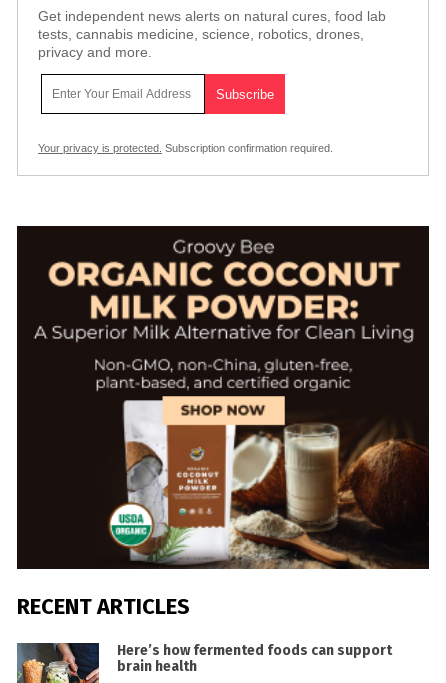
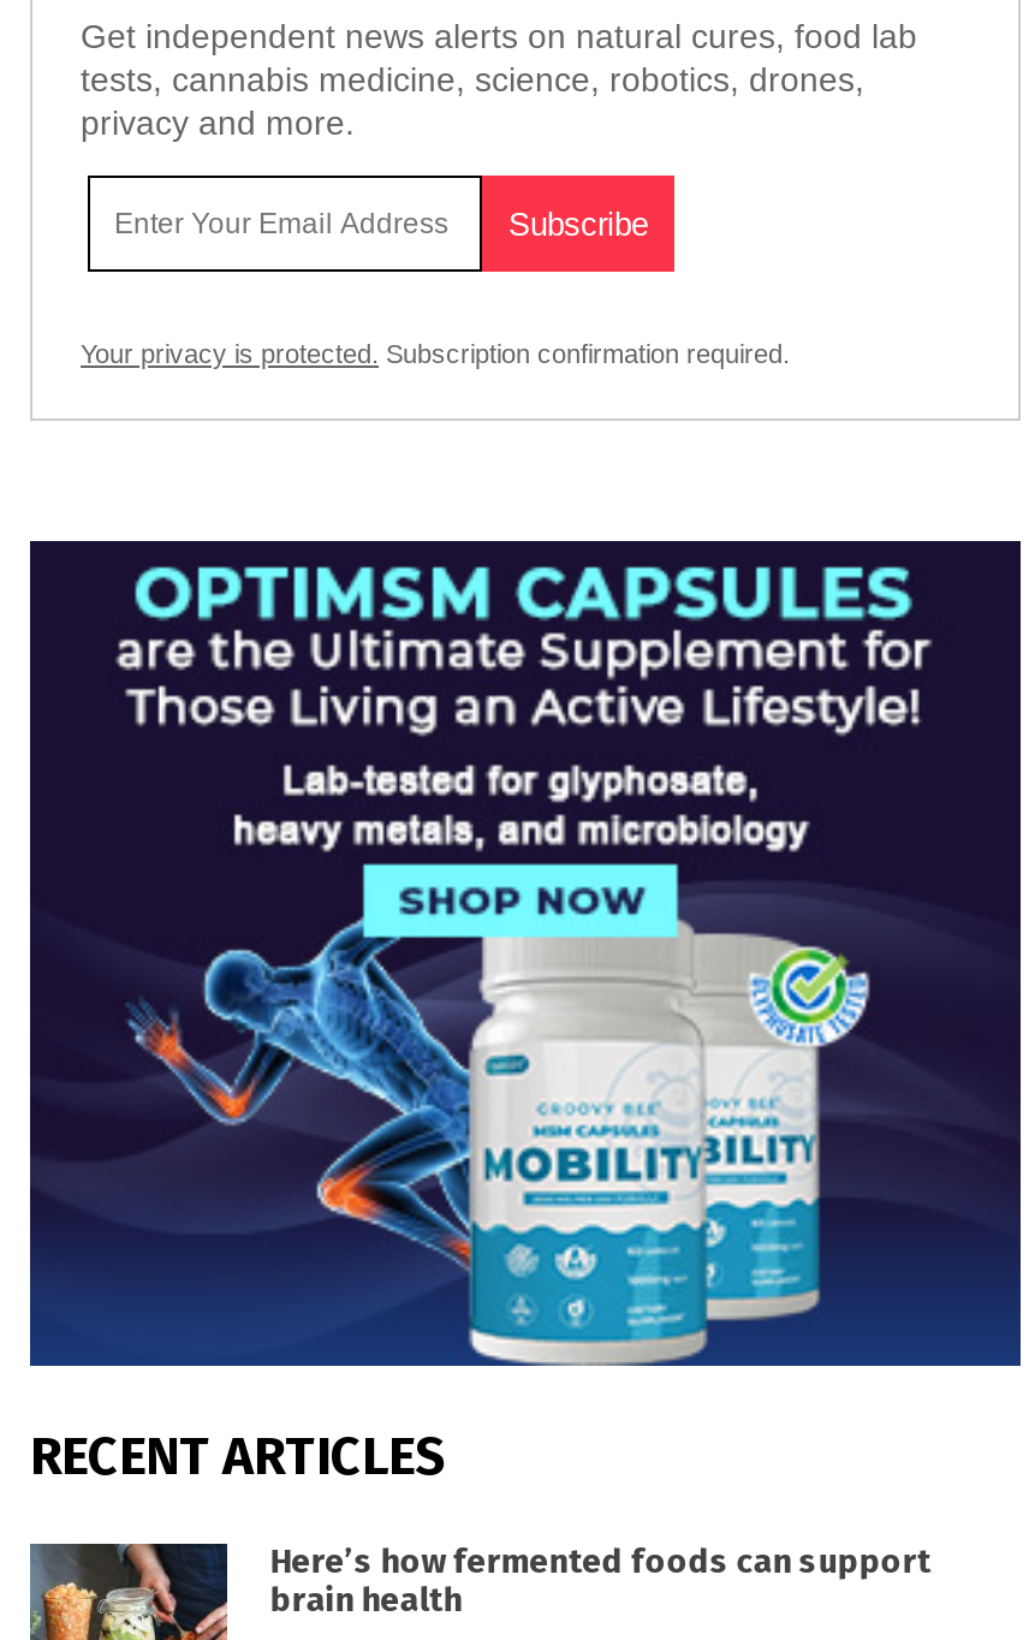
[16,228,430,570] [image] -> [28,543,1023,1368] [image]

